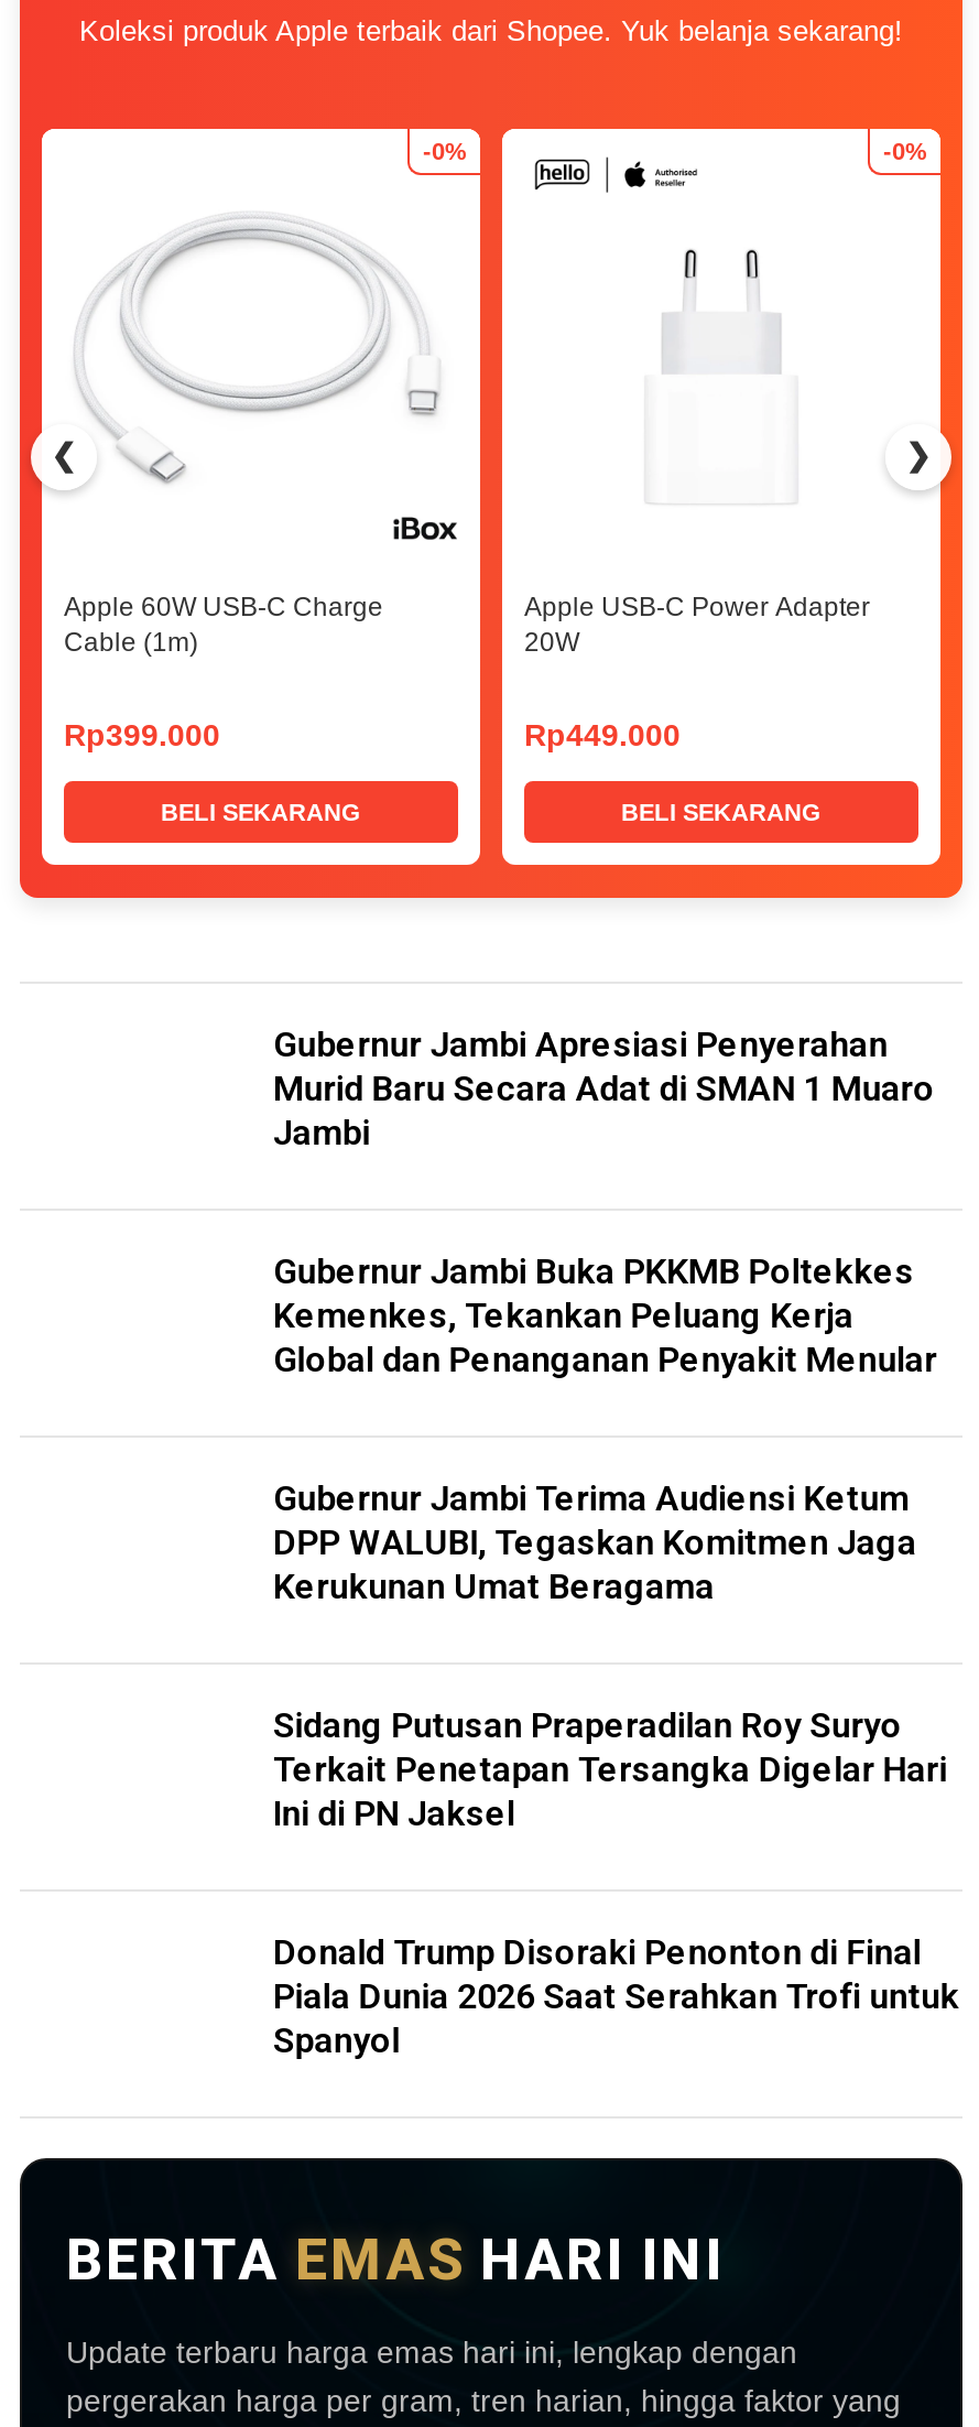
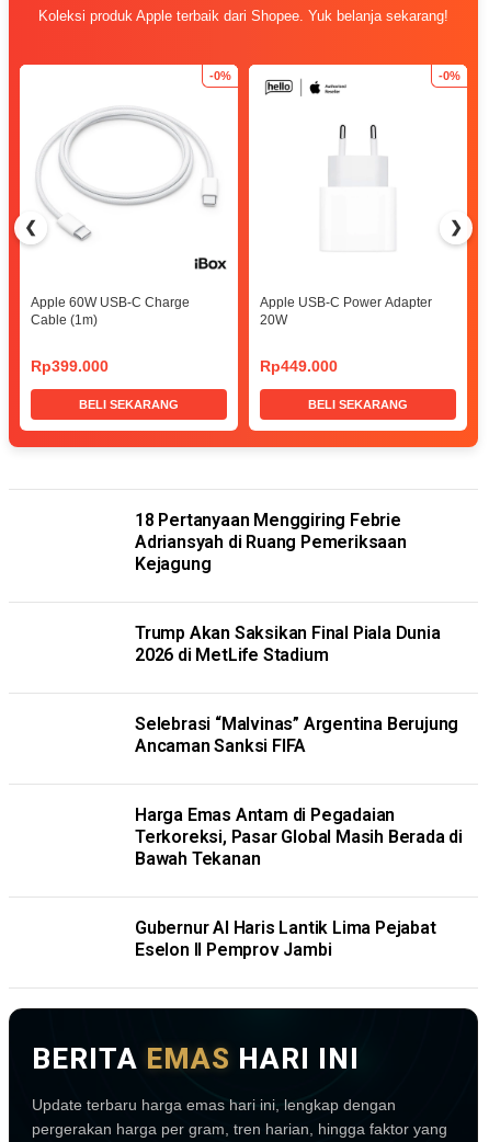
[273,1023,935,1153] Gubernur Jambi Apresiasi Penyerahan | Murid Baru Secara Adat di SMAN 1 Muaro | Jambi -> [135,509,407,574] 18 Pertanyaan Menggiring Febrie | Adriansyah di Ruang Pemeriksaan | Kejagung
[273,1250,937,1380] Gubernur Jambi Buka PKKMB Poltekkes | Kemenkes, Tekankan Peluang Kerja | Global dan Penanganan Penyakit Menular -> [135,622,440,665] Trump Akan Saksikan Final Piala Dunia | 2026 di MetLife Stadium
[273,1477,917,1607] Gubernur Jambi Terima Audiensi Ketum | DPP WALUBI, Tegaskan Komitmen Jaga | Kerukunan Umat Beragama -> [135,713,459,756] Selebrasi “Malvinas” Argentina Berujung | Ancaman Sanksi FIFA
[273,1704,947,1834] Sidang Putusan Praperadilan Roy Suryo | Terkait Penetapan Tersangka Digelar Hari | Ini di PN Jaksel -> [135,804,463,869] Harga Emas Antam di Pegadaian | Terkoreksi, Pasar Global Masih Berada di | Bawah Tekanan
[273,1931,959,2061] Donald Trump Disoraki Penonton di Final | Piala Dunia 2026 Saat Serahkan Trofi untuk | Spanyol -> [135,917,436,960] Gubernur Al Haris Lantik Lima Pejabat | Eselon II Pemprov Jambi

